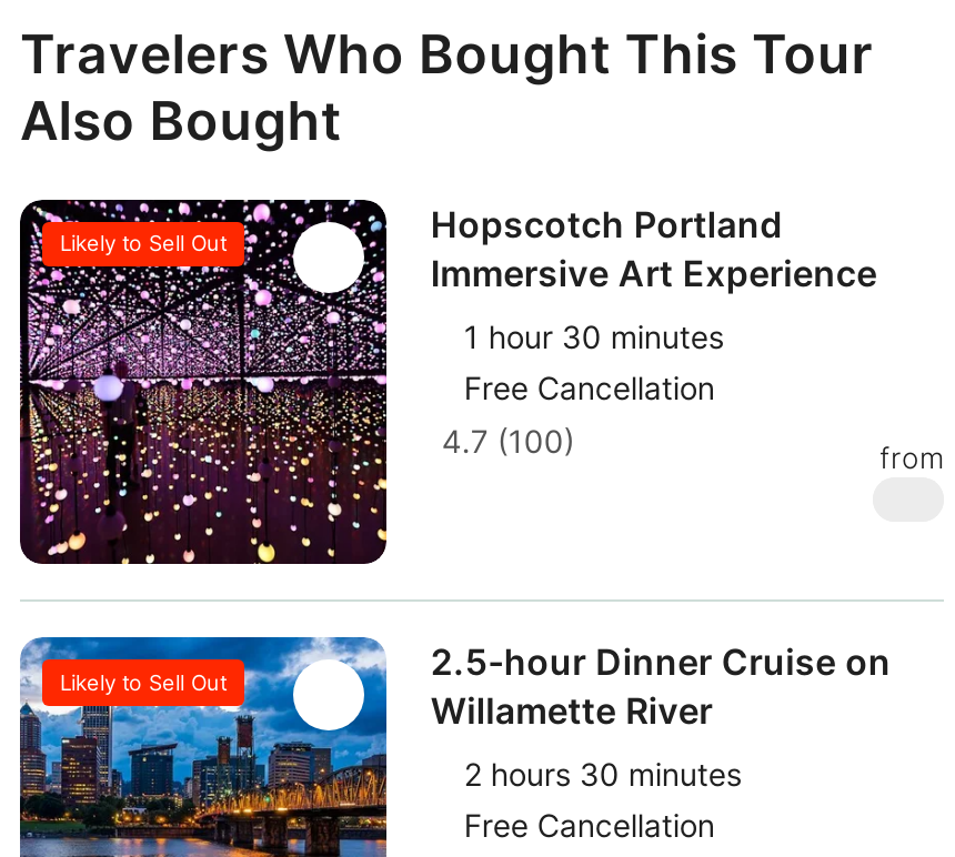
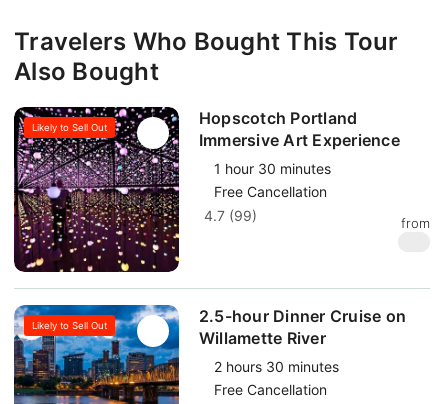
[433,420,575,458] 4.7 (100) -> [200,207,257,224] 4.7 (99)

